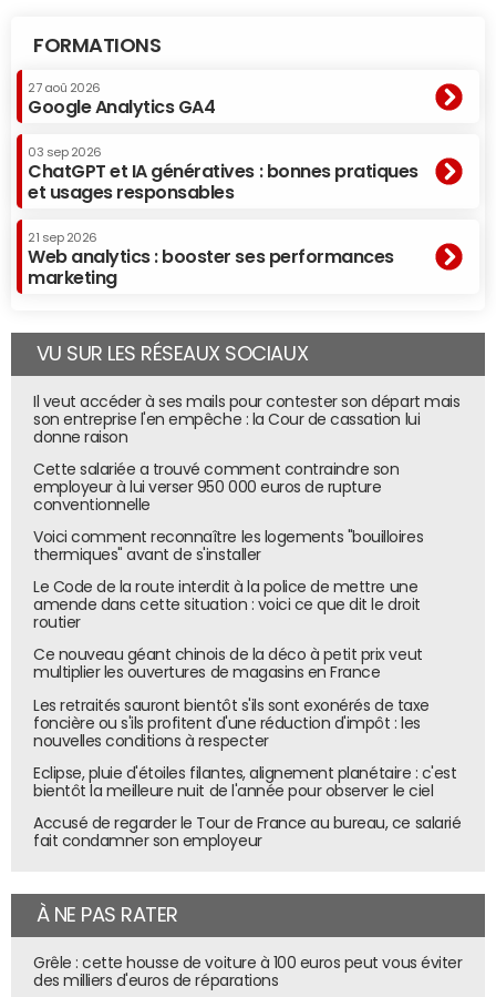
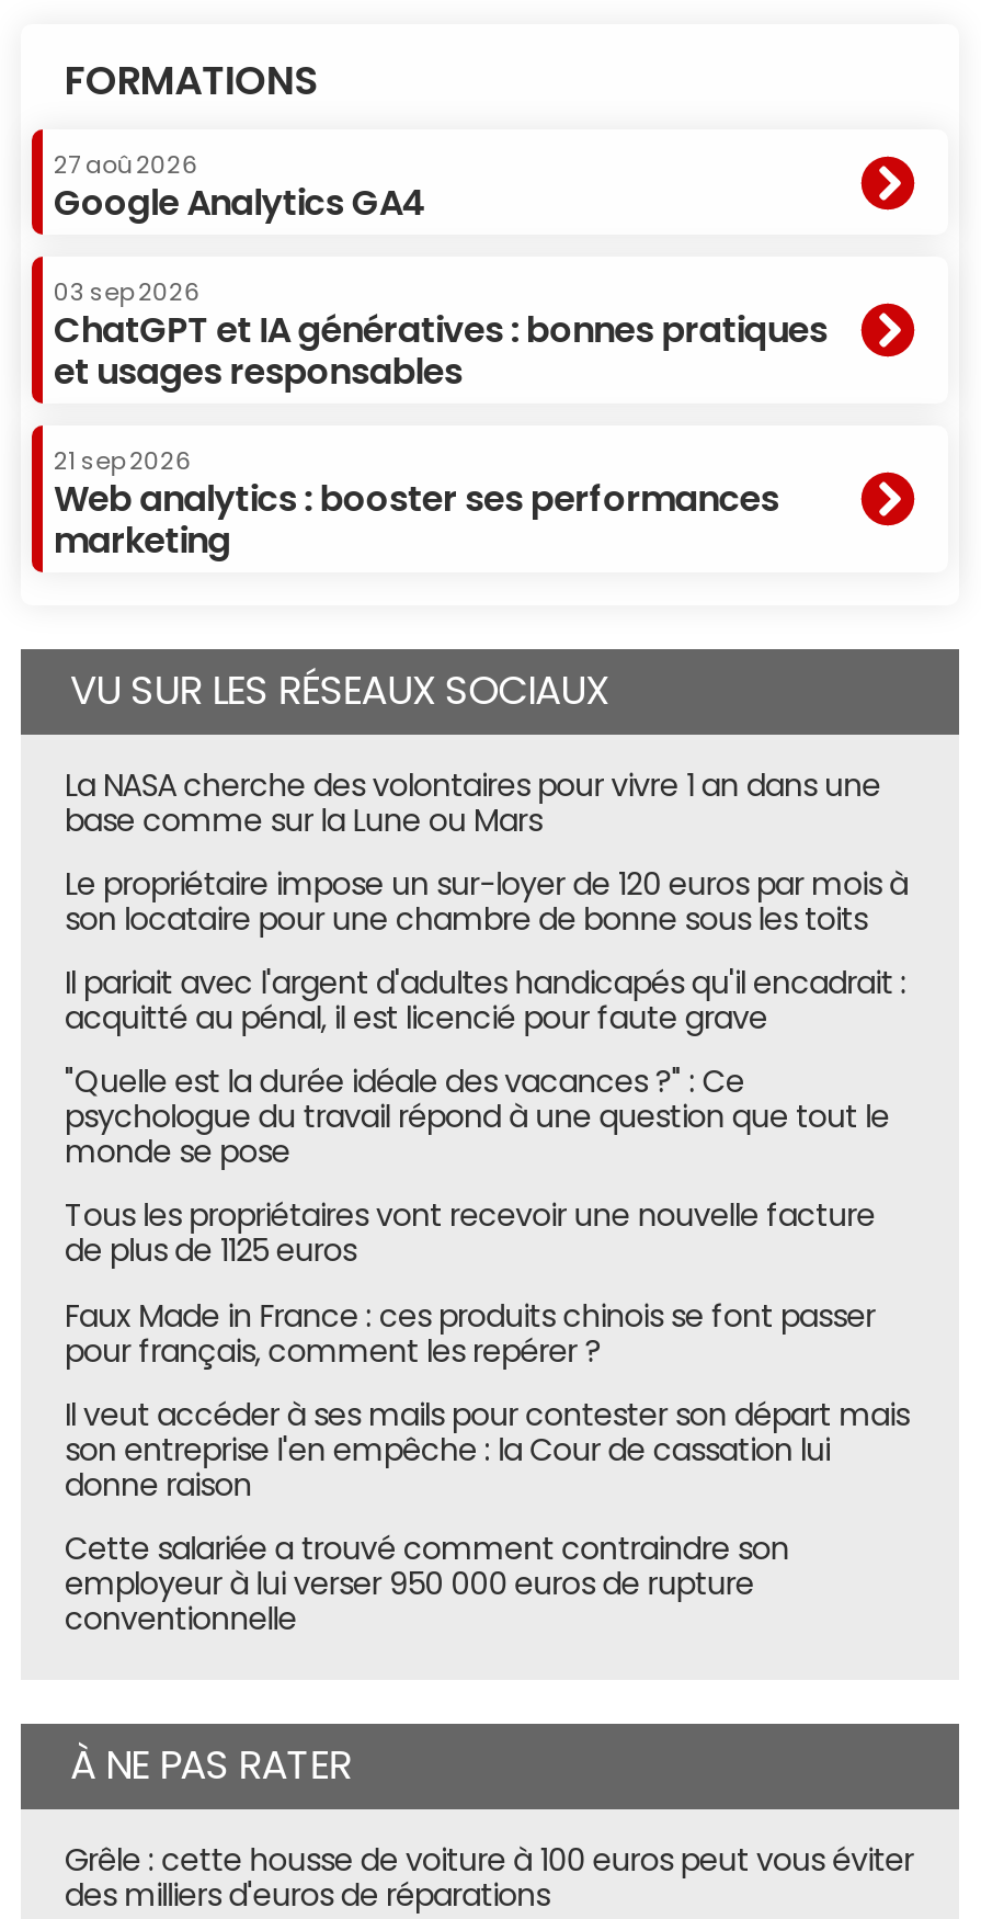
none -> [65,770,908,1365] La NASA cherche des volontaires pour vivre 1 an dans une | base comme sur la Lune ou Mars | Le propriétaire impose un sur-loyer de 120 euros par mois à | son locataire pour une chambre de bonne sous les toits | Il pariait avec l'argent d'adultes handicapés qu'il encadrait : | acquitté au pénal, il est licencié pour faute grave | "Quelle est la durée idéale des vacances ?" : Ce | psychologue du travail répond à une question que tout le | monde se pose | Tous les propriétaires vont recevoir une nouvelle facture | de plus de 1125 euros | Faux Made in France : ces produits chinois se font passer | pour français, comment les repérer ?
moved [33,394,460,512] -> [65,1399,909,1633]: Il veut accéder à ses mails pour contester son départ mais | son entreprise l'en empêche : la Cour de cassation lui | donne raison | Cette salariée a trouvé comment contraindre son | employeur à lui verser 950 000 euros de rupture | conventionnelle
[33,529,461,848] Voici comment reconnaître les logements "bouilloires | thermiques" avant de s'installer | Le Code de la route interdit à la police de mettre une | amende dans cette situation : voici ce que dit le droit | routier | Ce nouveau géant chinois de la déco à petit prix veut | multiplier les ouvertures de magasins en France | Les retraités sauront bientôt s'ils sont exonérés de taxe | foncière ou s'ils profitent d'une réduction d'impôt : les | nouvelles conditions à respecter | Eclipse, pluie d'étoiles filantes, alignement planétaire : c'est | bientôt la meilleure nuit de l'année pour observer le ciel | Accusé de regarder le Tour de France au bureau, ce salarié | fait condamner son employeur -> none

